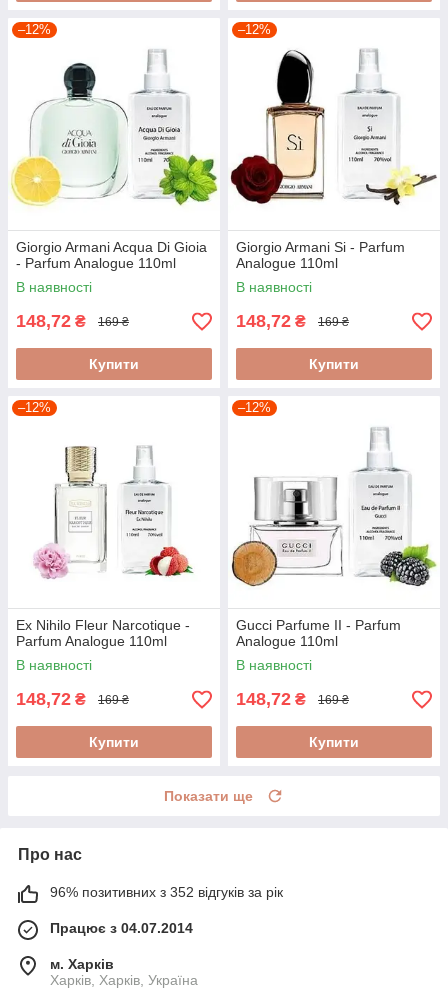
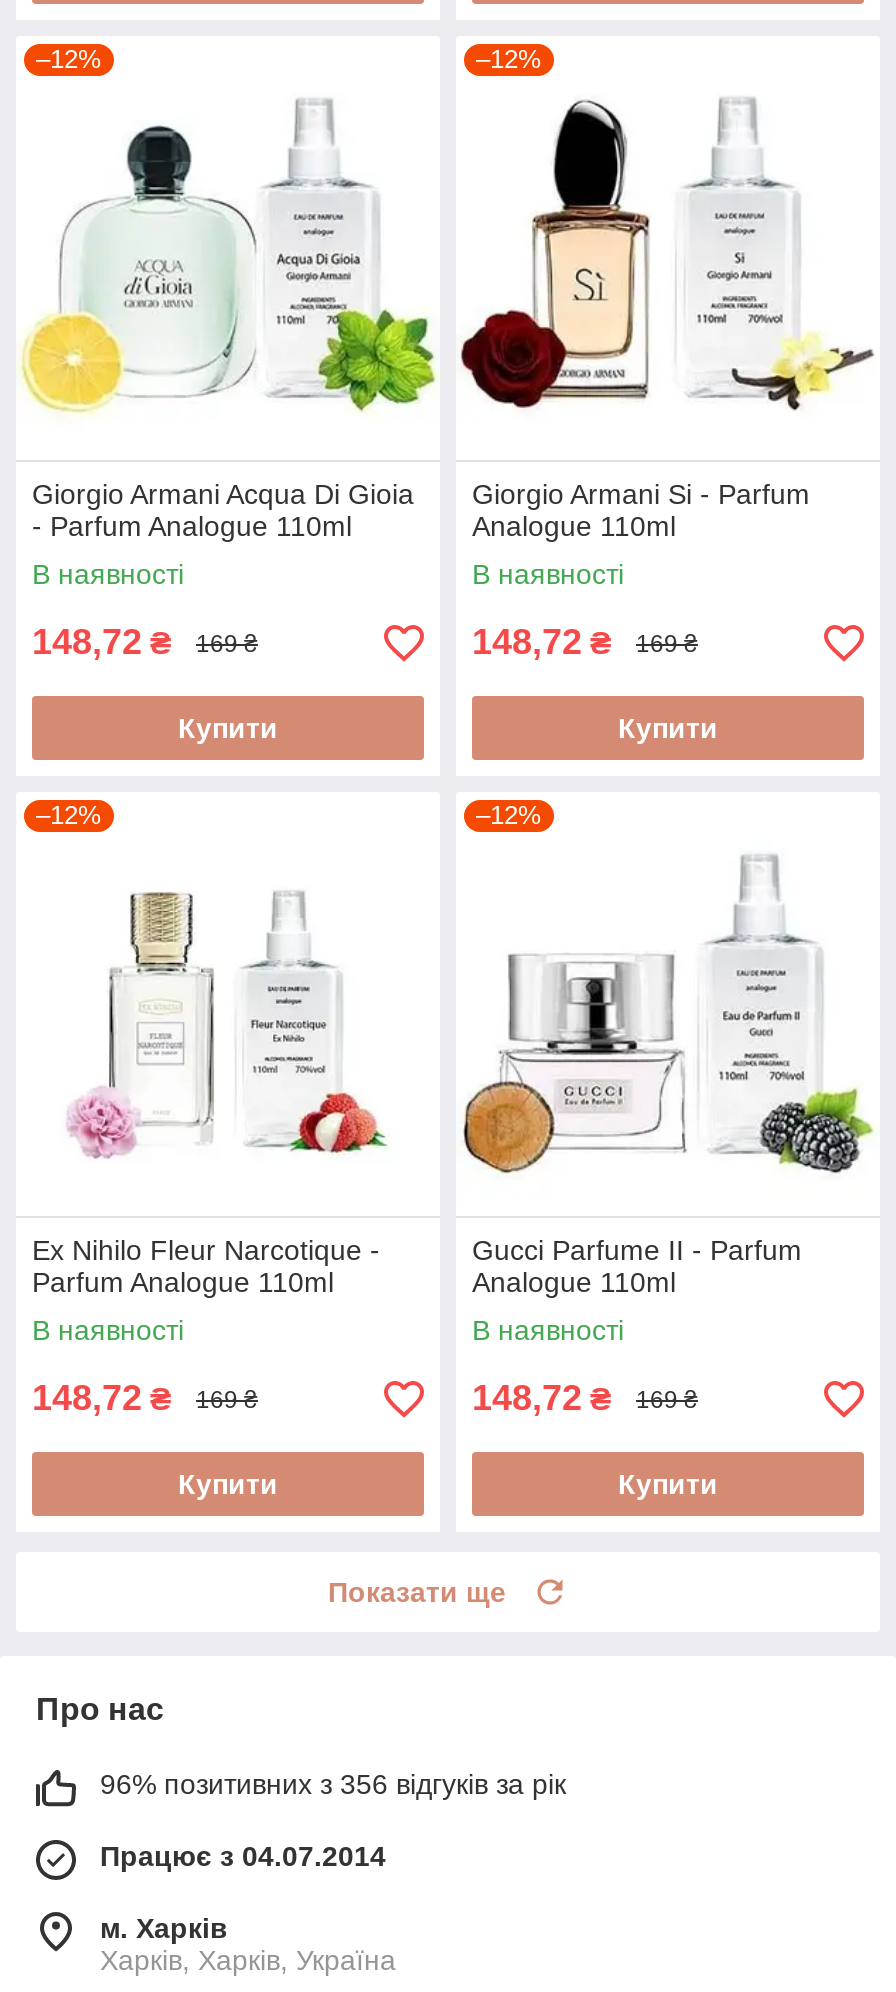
[50,884,283,900] 96% позитивних з 352 відгуків за рік -> [100,1769,566,1801] 96% позитивних з 356 відгуків за рік

